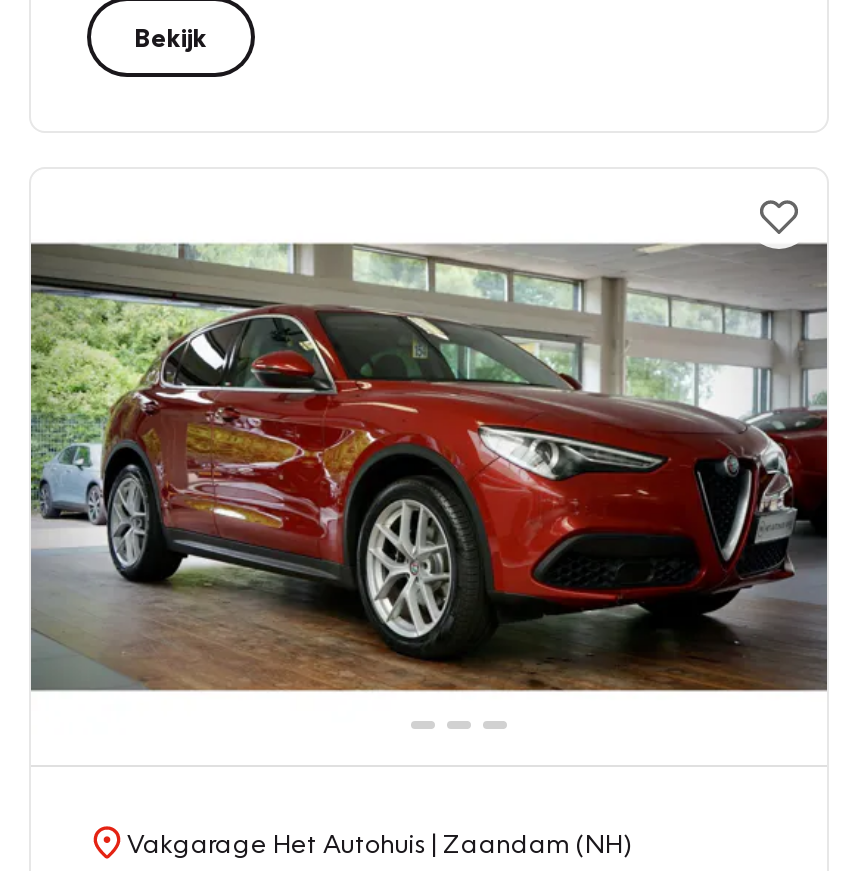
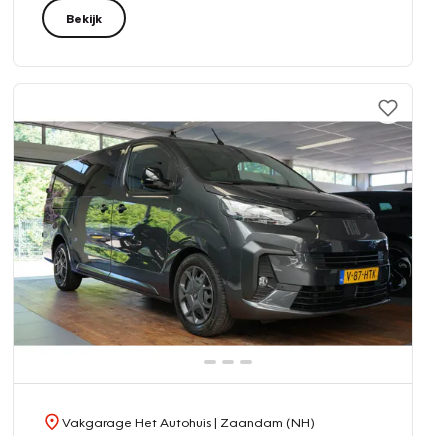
[29,244,829,692] [image] -> [14,121,413,346] [image]

